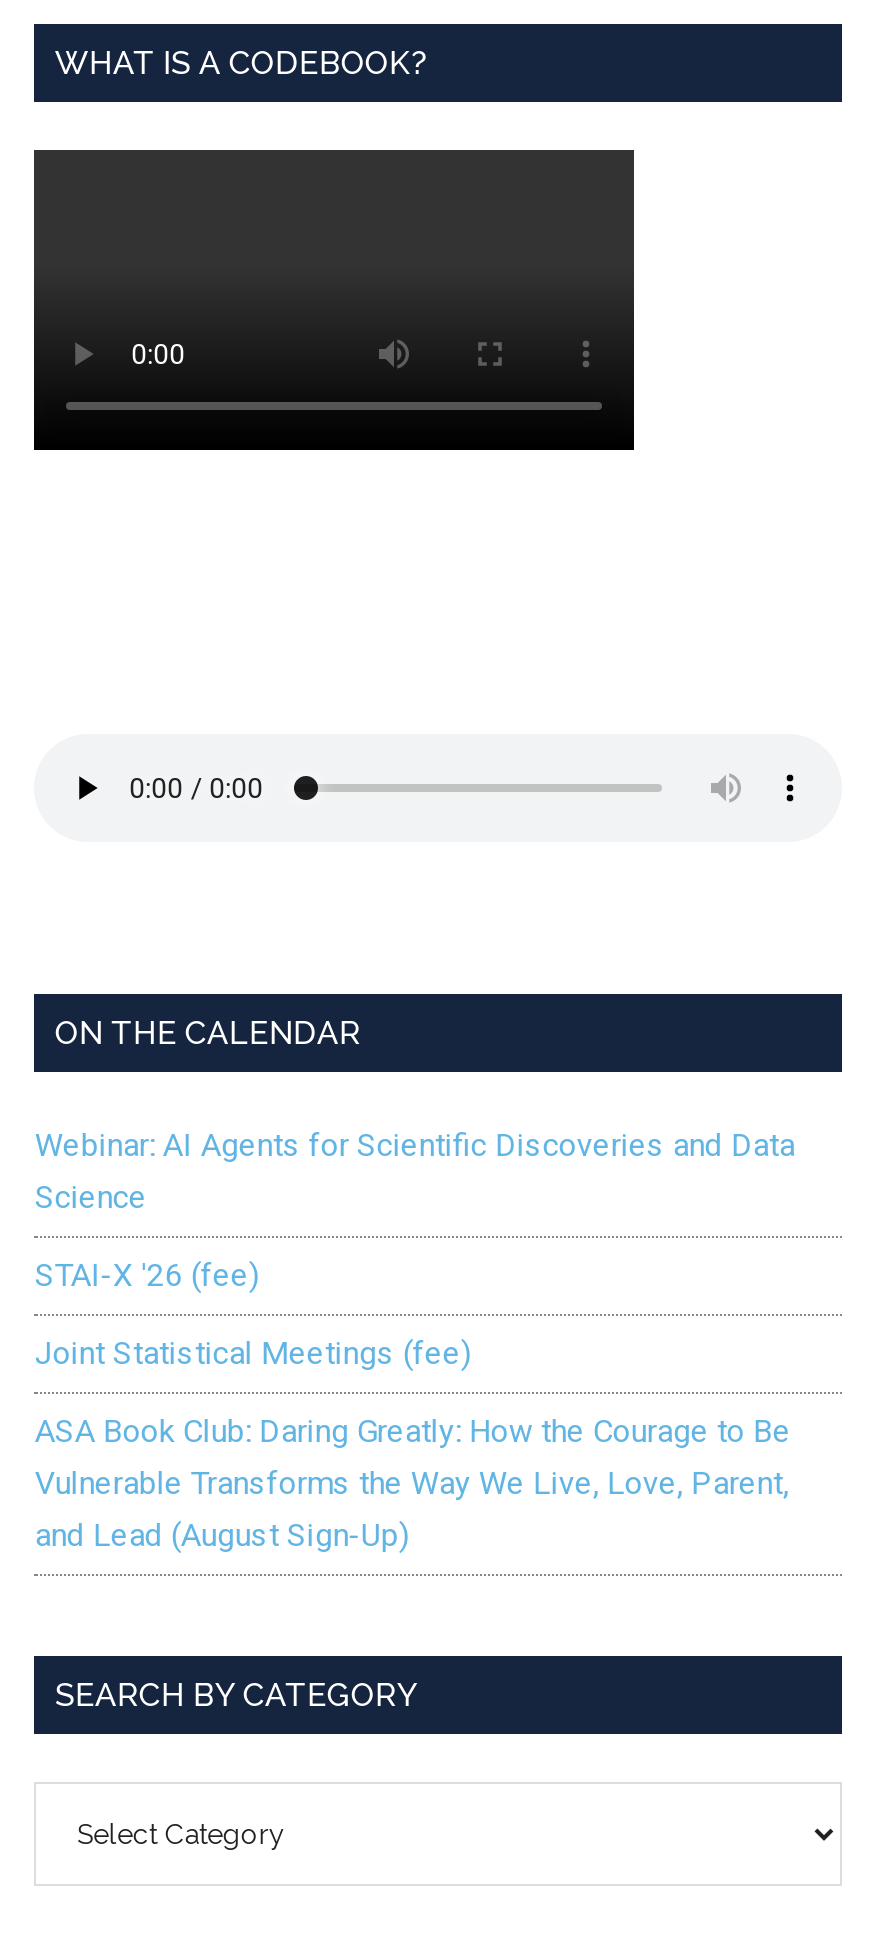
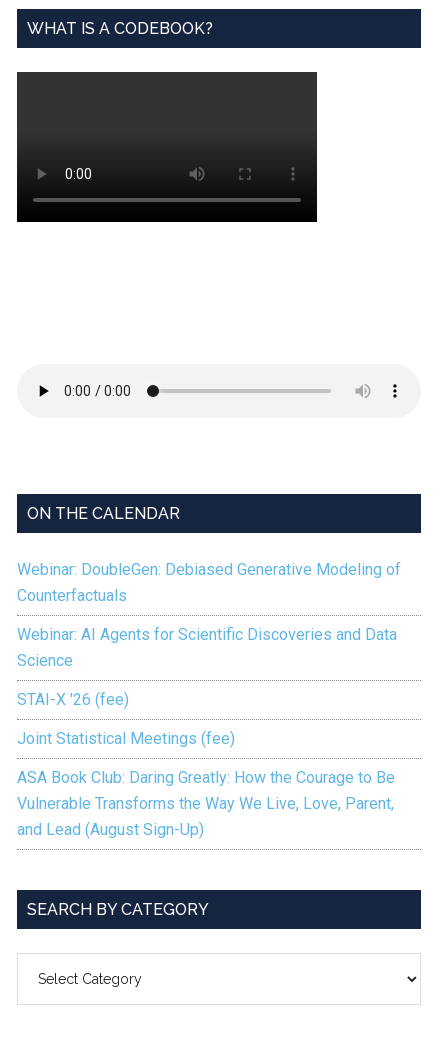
none -> [17,560,401,605] Webinar: DoubleGen: Debiased Generative Modeling of | Counterfactuals

